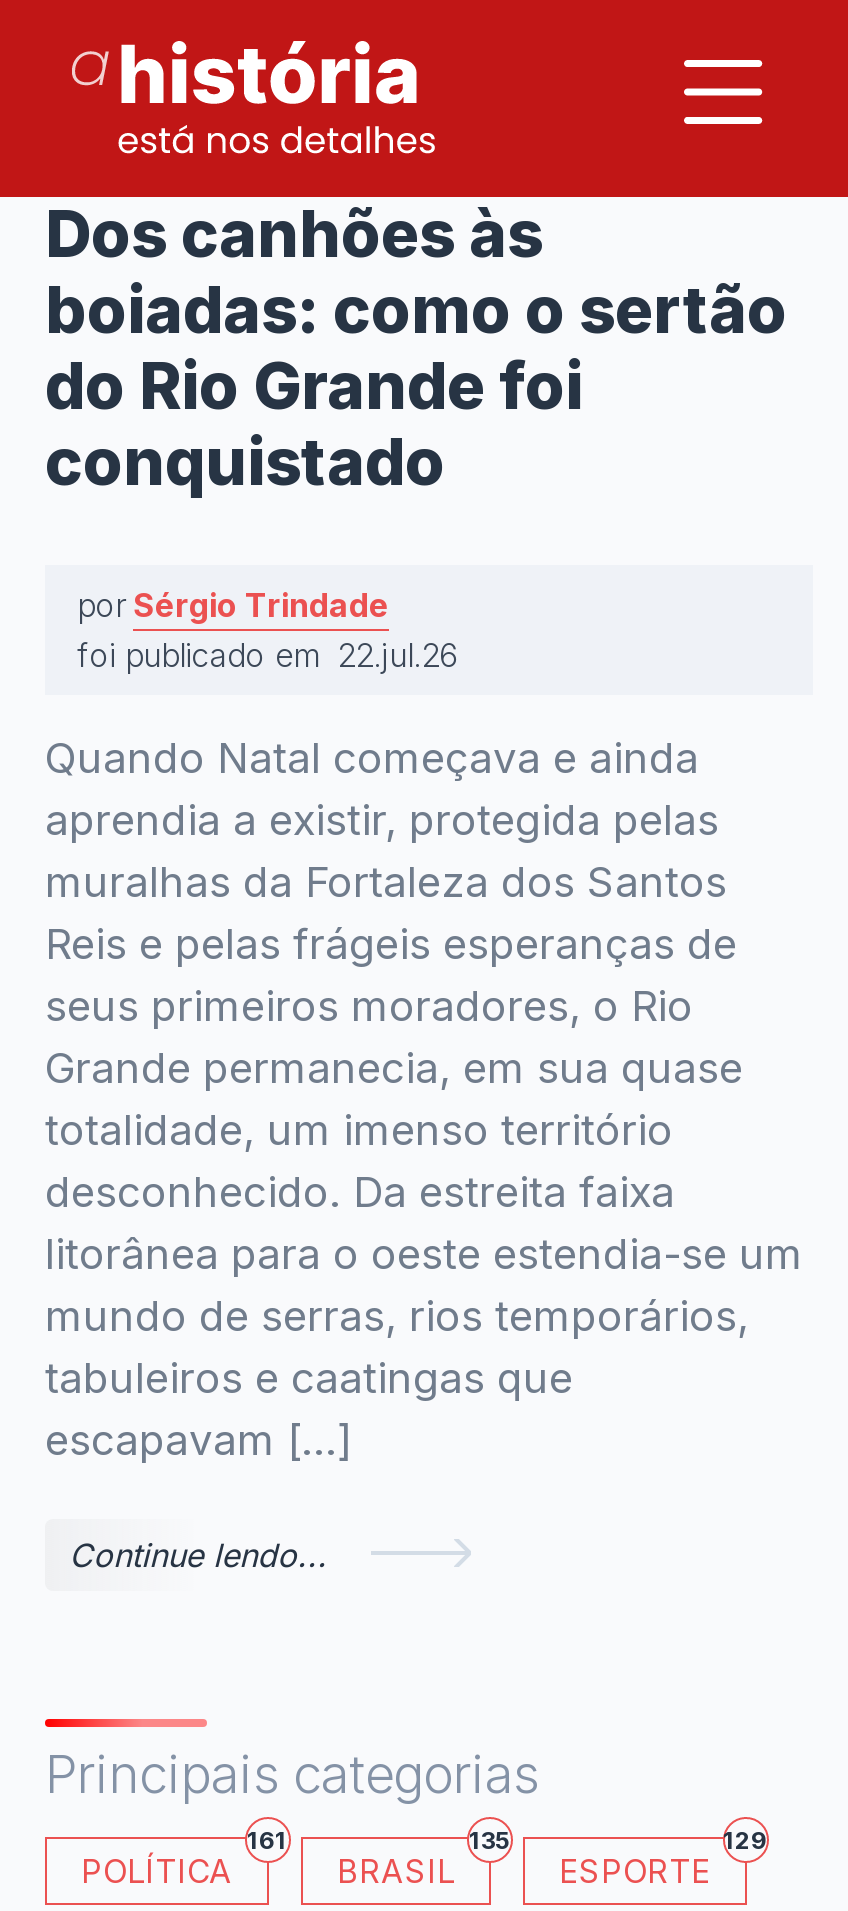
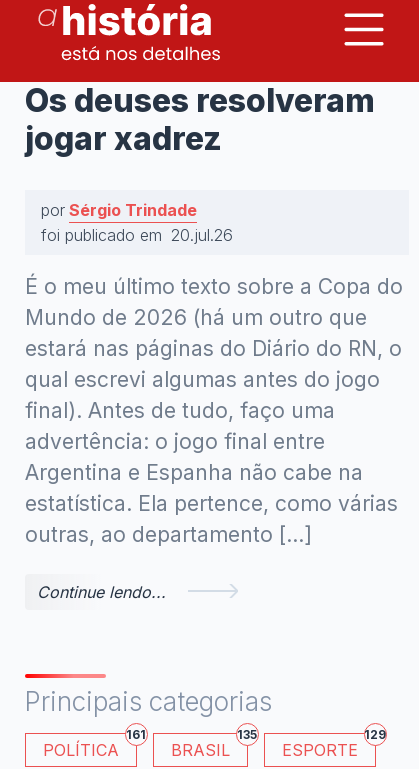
[45,195,787,501] Dos canhões às | boiadas: como o sertão | do Rio Grande foi | conquistado -> [25,81,375,158] Os deuses resolveram | jogar xadrez
[77,635,459,675] foi publicado em 22.jul.26 -> [41,225,233,245] foi publicado em 20.jul.26
[45,733,803,1465] Quando Natal começava e ainda | aprendia a existir, protegida pelas | muralhas da Fortaleza dos Santos | Reis e pelas frágeis esperanças de | seus primeiros moradores, o Rio | Grande permanecia, em sua quase | totalidade, um imenso território | desconhecido. Da estreita faixa | litorânea para o oeste estendia-se um | mundo de serras, rios temporários, | tabuleiros e caatingas que | escapavam […] -> [25,274,403,547] É o meu último texto sobre a Copa do | Mundo de 2026 (há um outro que | estará nas páginas do Diário do RN, o | qual escrevi algumas antes do jogo | final). Antes de tudo, faço uma | advertência: o jogo final entre | Argentina e Espanha não cabe na | estatística. Ela pertence, como várias | outras, ao departamento […]

